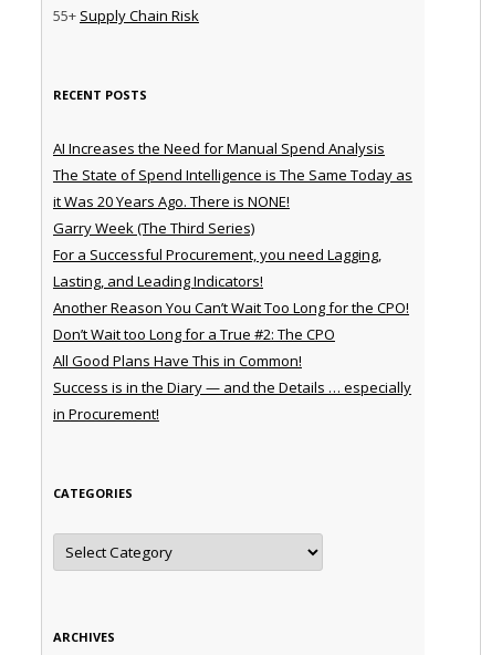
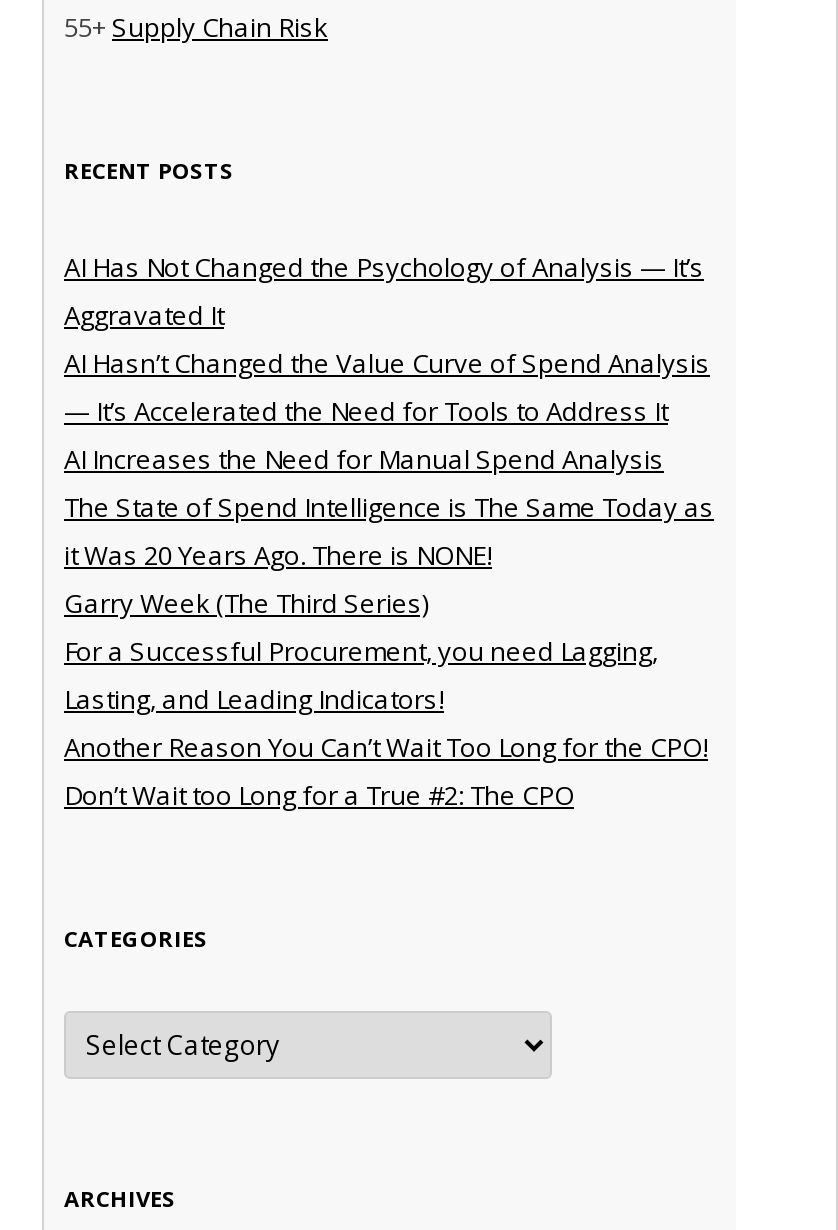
none -> [64,248,710,428] AI Has Not Changed the Psychology of Analysis — It’s | Aggravated It | AI Hasn’t Changed the Value Curve of Spend Analysis | — It’s Accelerated the Need for Tools to Address It
moved [53,138,412,344] -> [64,440,714,812]: AI Increases the Need for Manual Spend Analysis | The State of Spend Intelligence is The Same Today as | it Was 20 Years Ago. There is NONE! | Garry Week (The Third Series) | For a Successful Procurement, you need Lagging, | Lasting, and Leading Indicators! | Another Reason You Can’t Wait Too Long for the CPO! | Don’t Wait too Long for a True #2: The CPO
[53,350,411,423] All Good Plans Have This in Common! | Success is in the Diary — and the Details … especially | in Procurement! -> none

